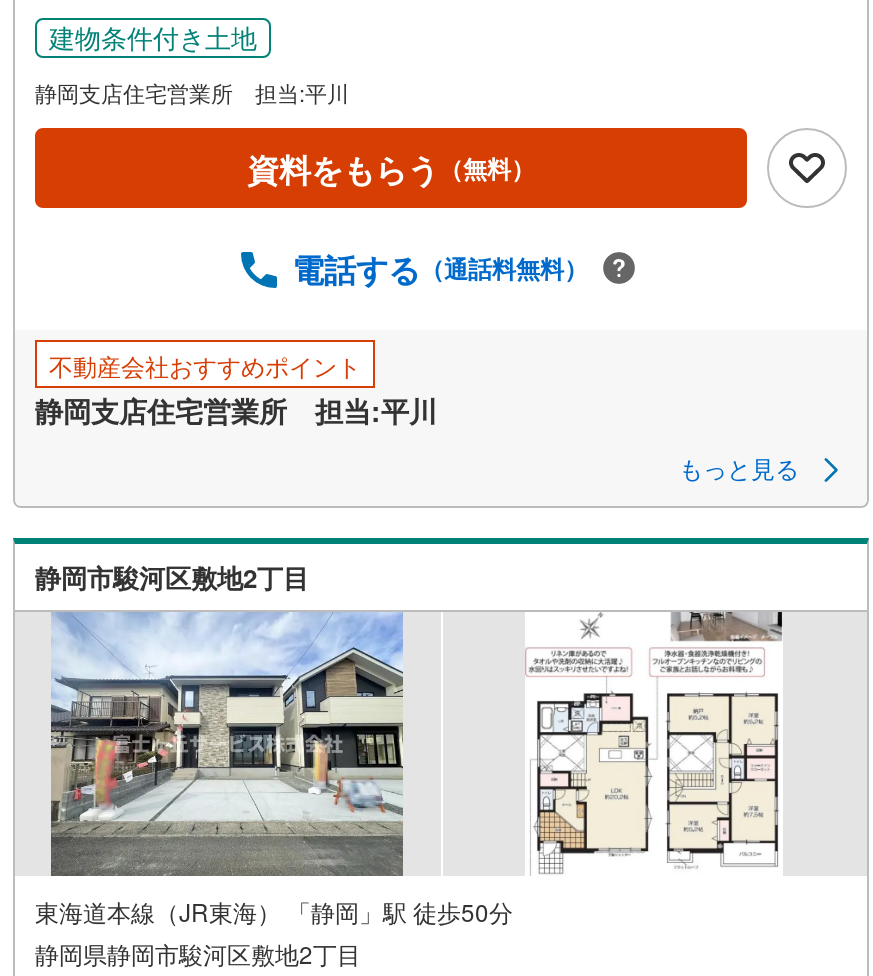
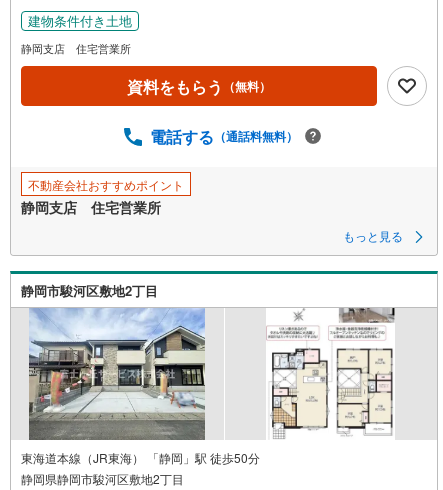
[35,77,349,109] 静岡支店住宅営業所 担当:平川 -> [21,40,131,56] 静岡支店 住宅営業所
[35,391,437,431] 静岡支店住宅営業所 担当:平川 -> [21,197,161,217] 静岡支店 住宅営業所

